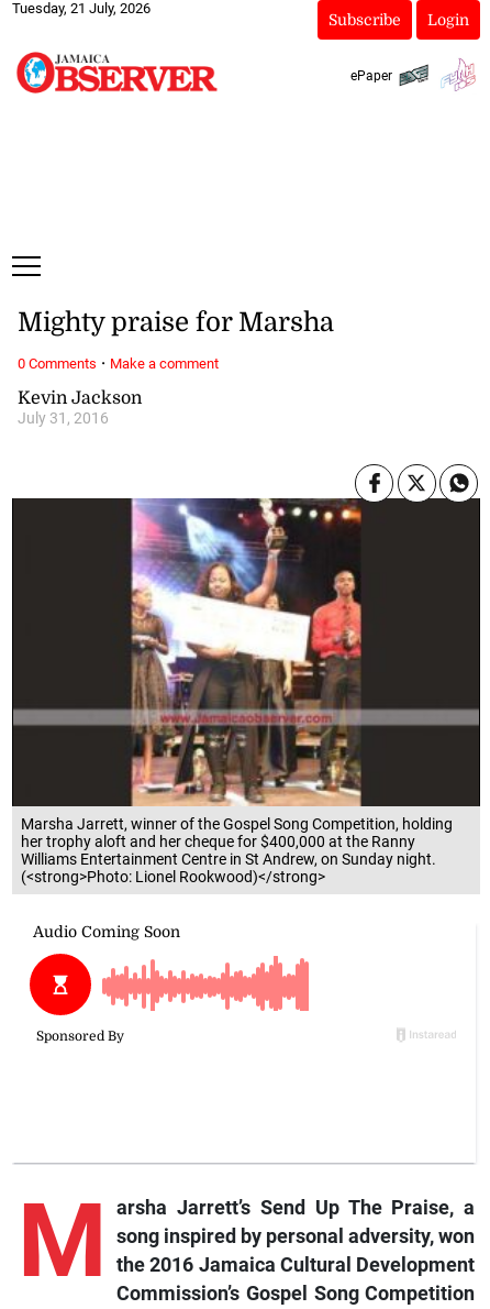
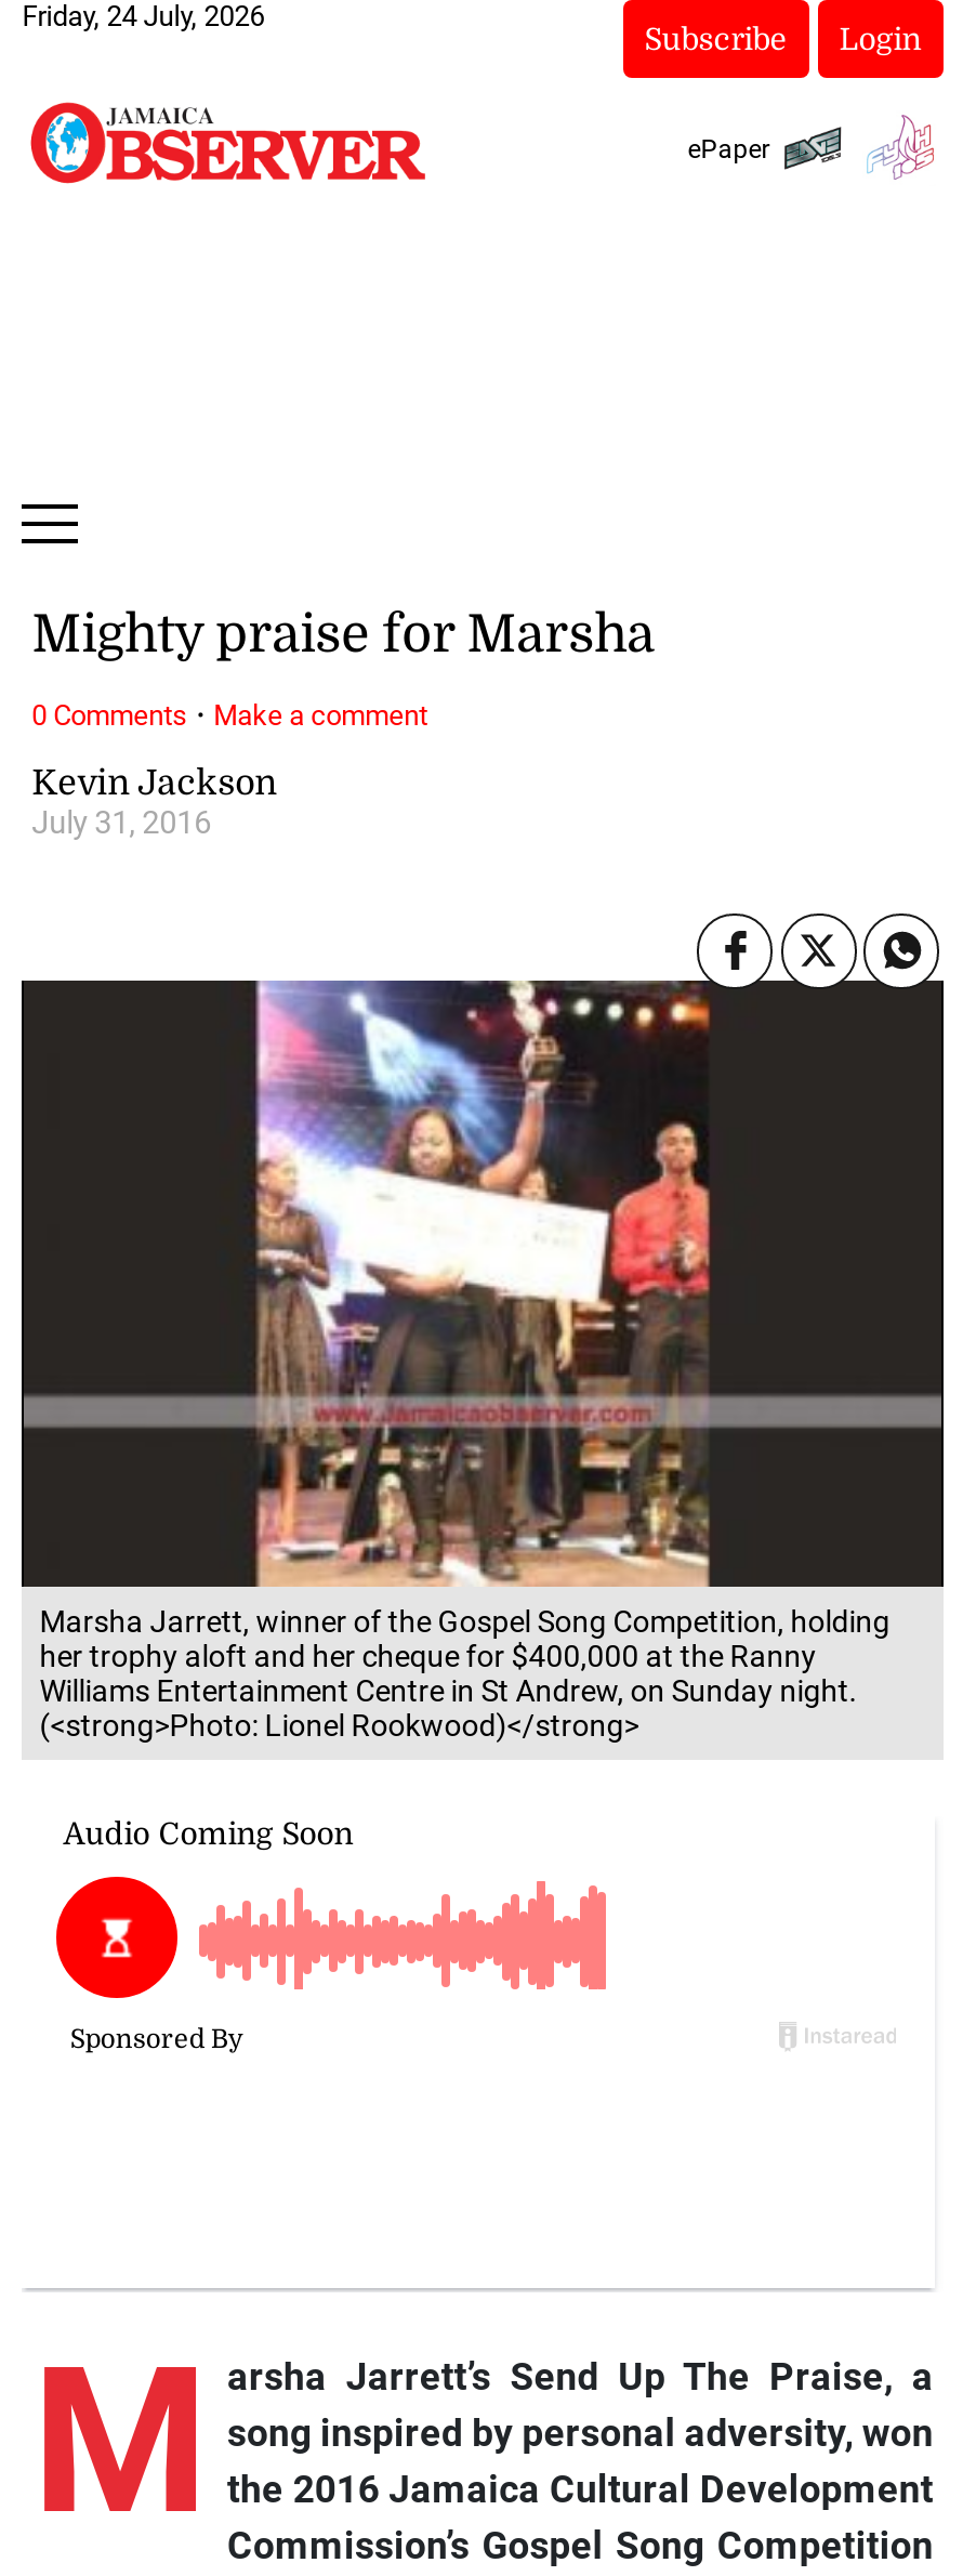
[12,0,151,16] Tuesday, 21 July, 2026 -> [22,0,264,32] Friday, 24 July, 2026

